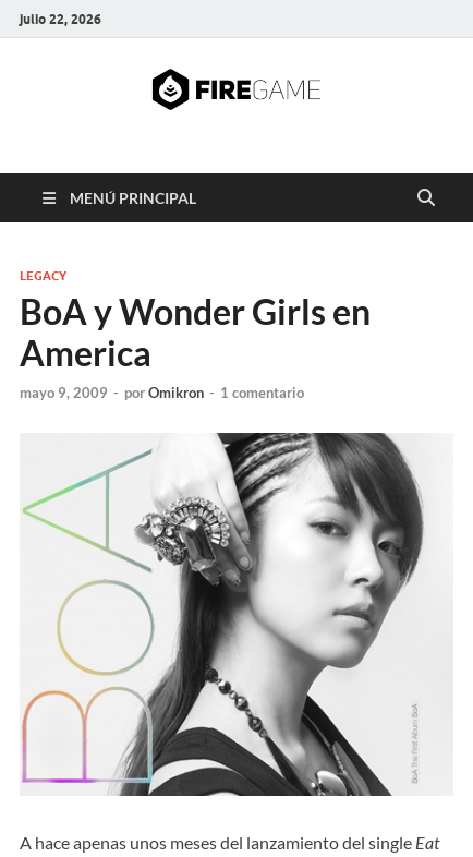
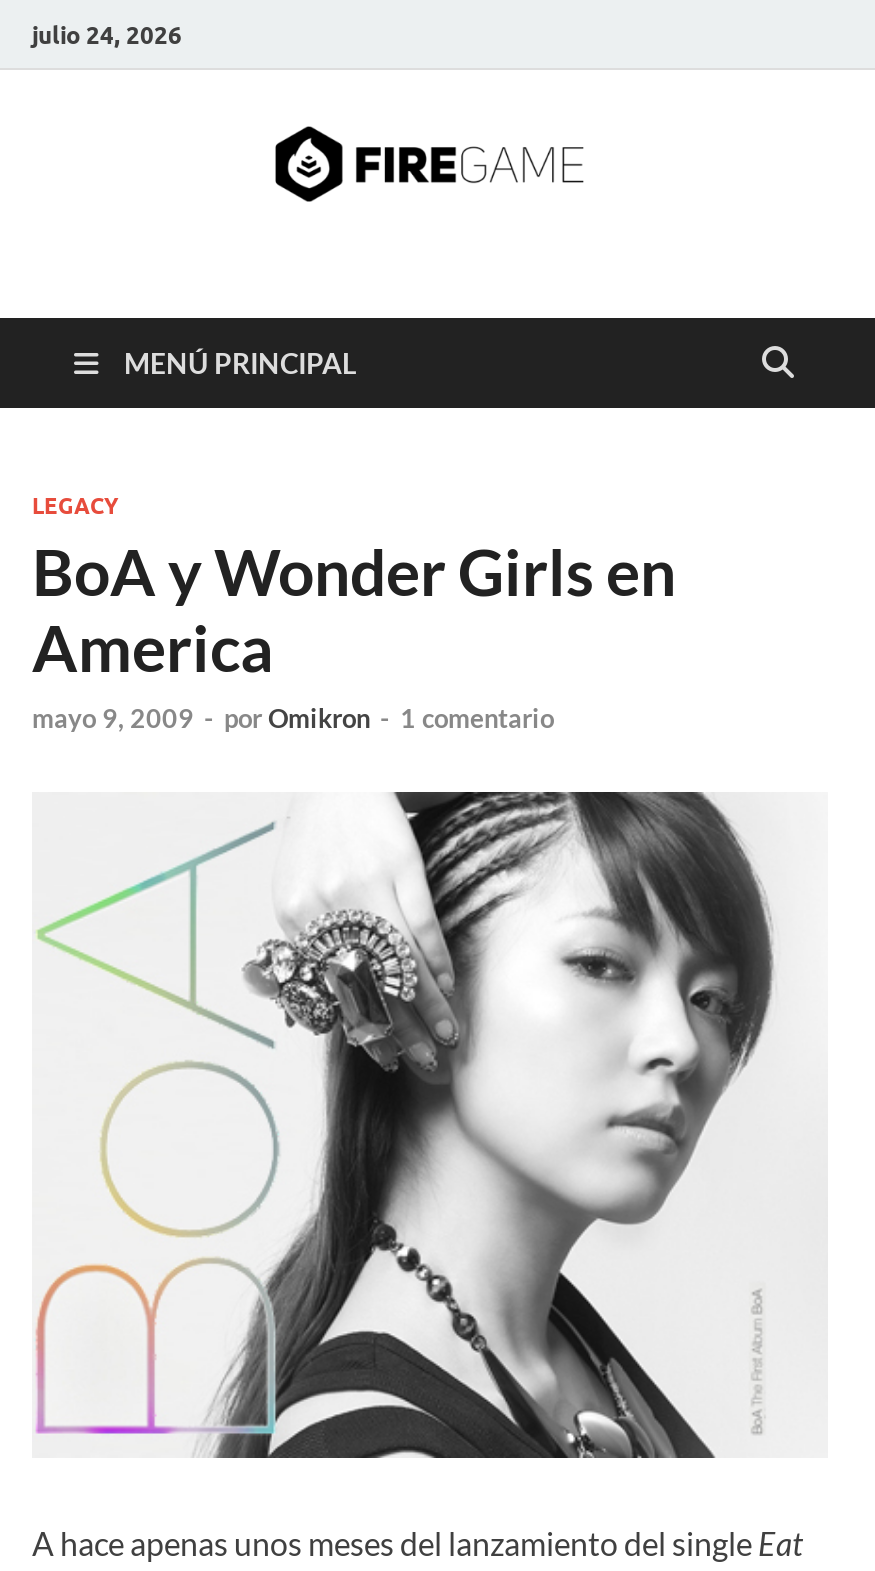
[20,10,101,27] julio 22, 2026 -> [32,19,182,49] julio 24, 2026

